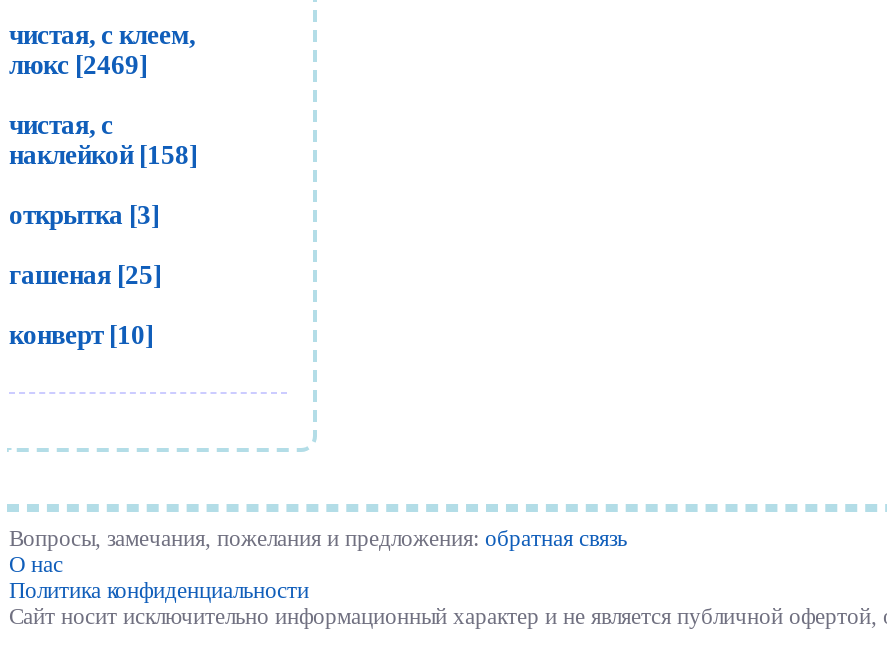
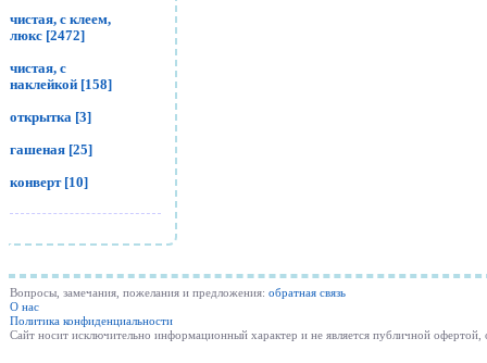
[9,49,147,79] люкс [2469] -> [10,27,85,43] люкс [2472]

